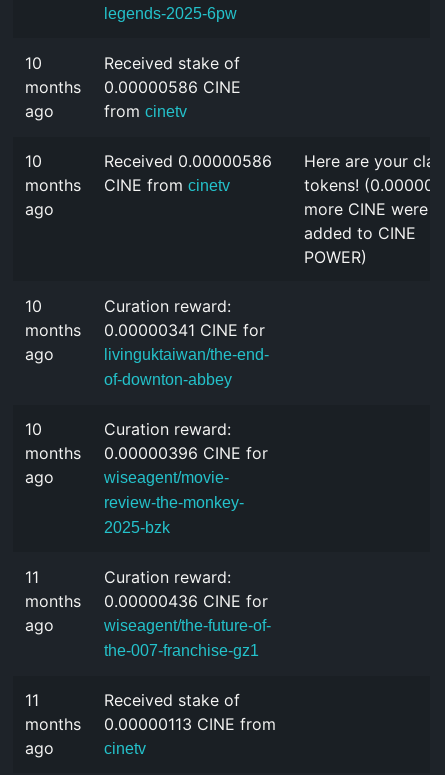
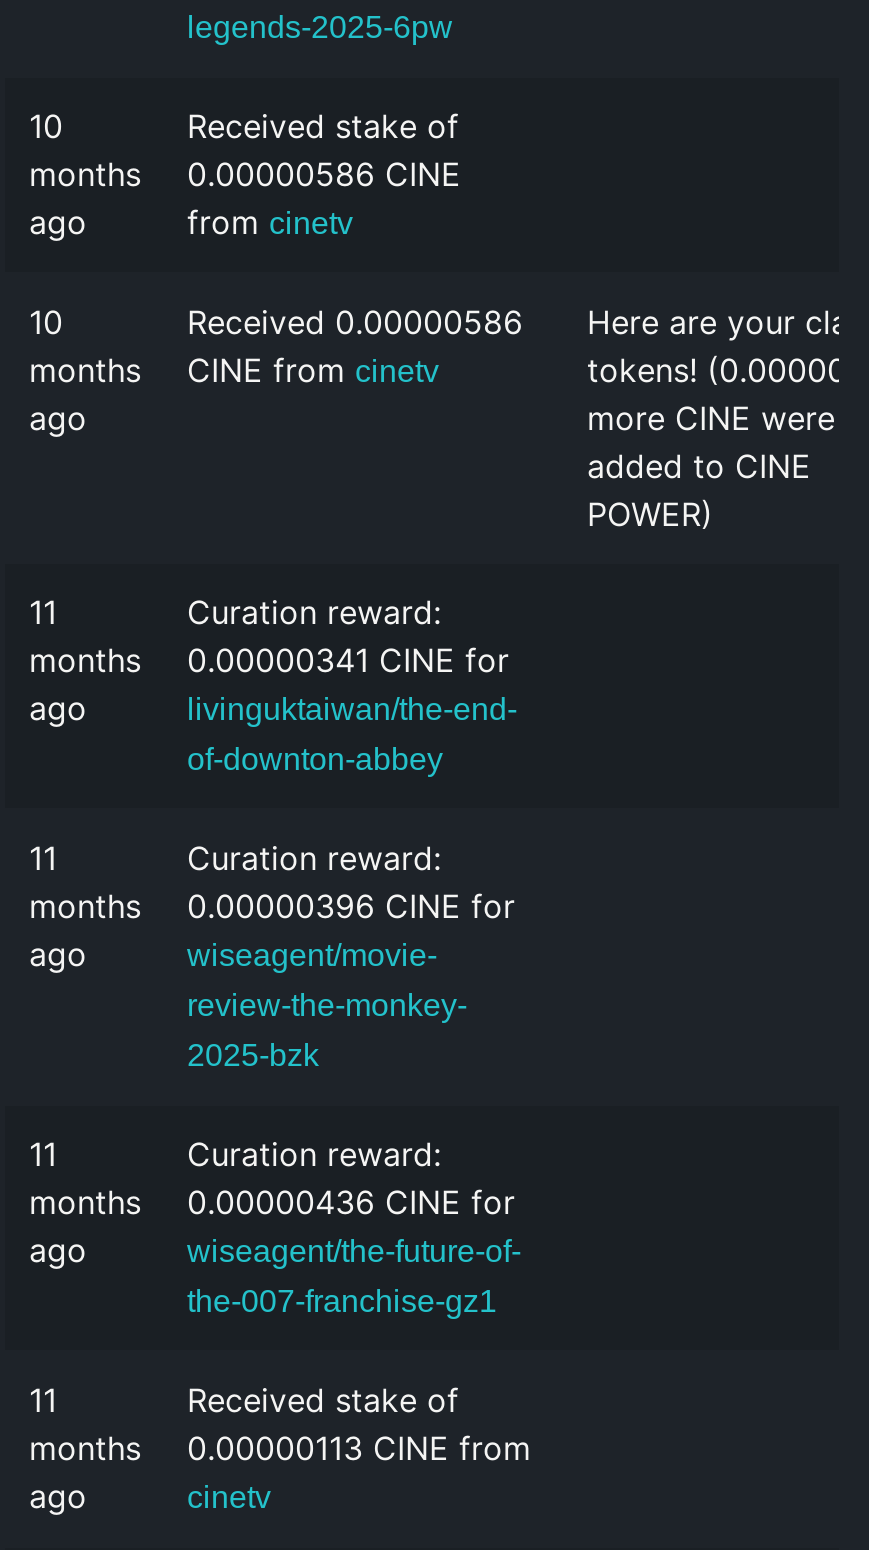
[25,296,42,316] 10 -> [29,591,57,631] 11
[25,419,42,439] 10 -> [29,837,57,877] 11

